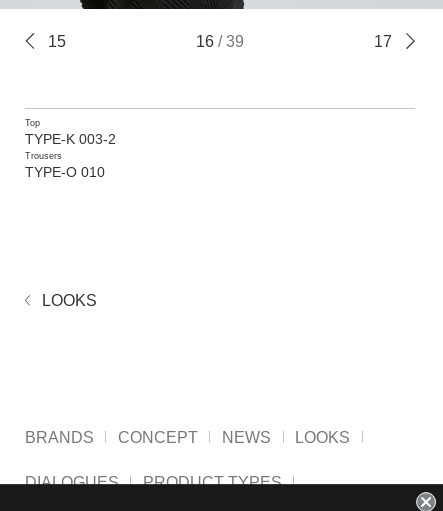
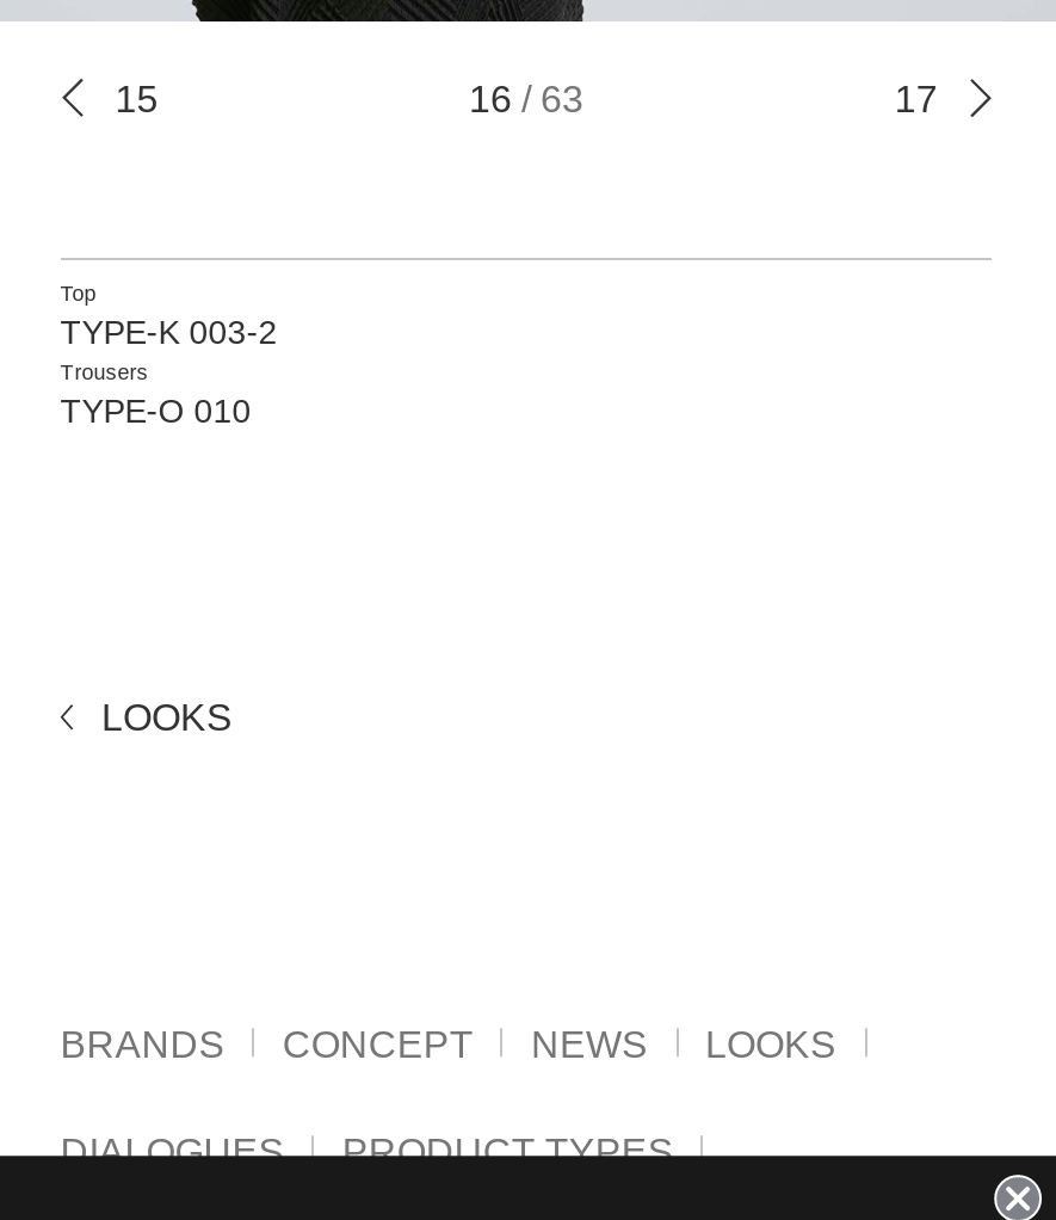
[196,31,244,49] 16 / 39 -> [469,75,583,118] 16 / 63

